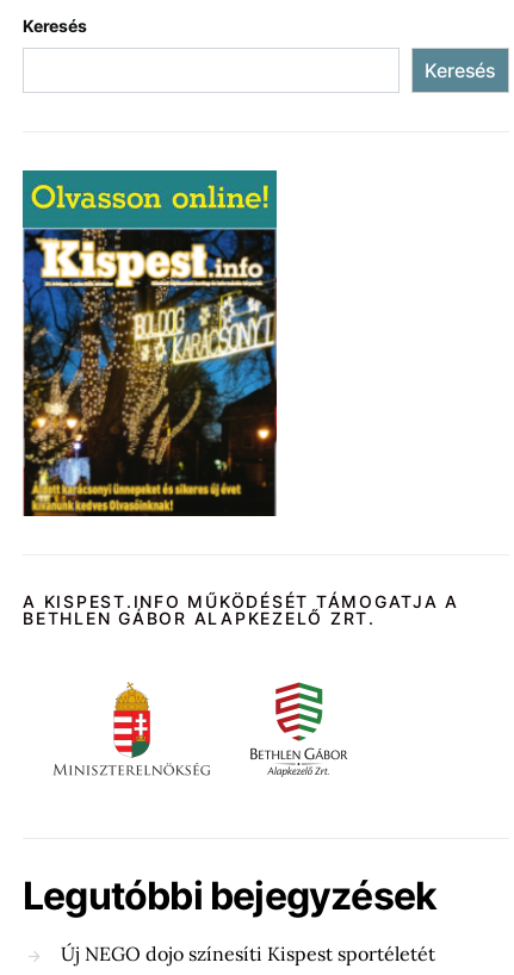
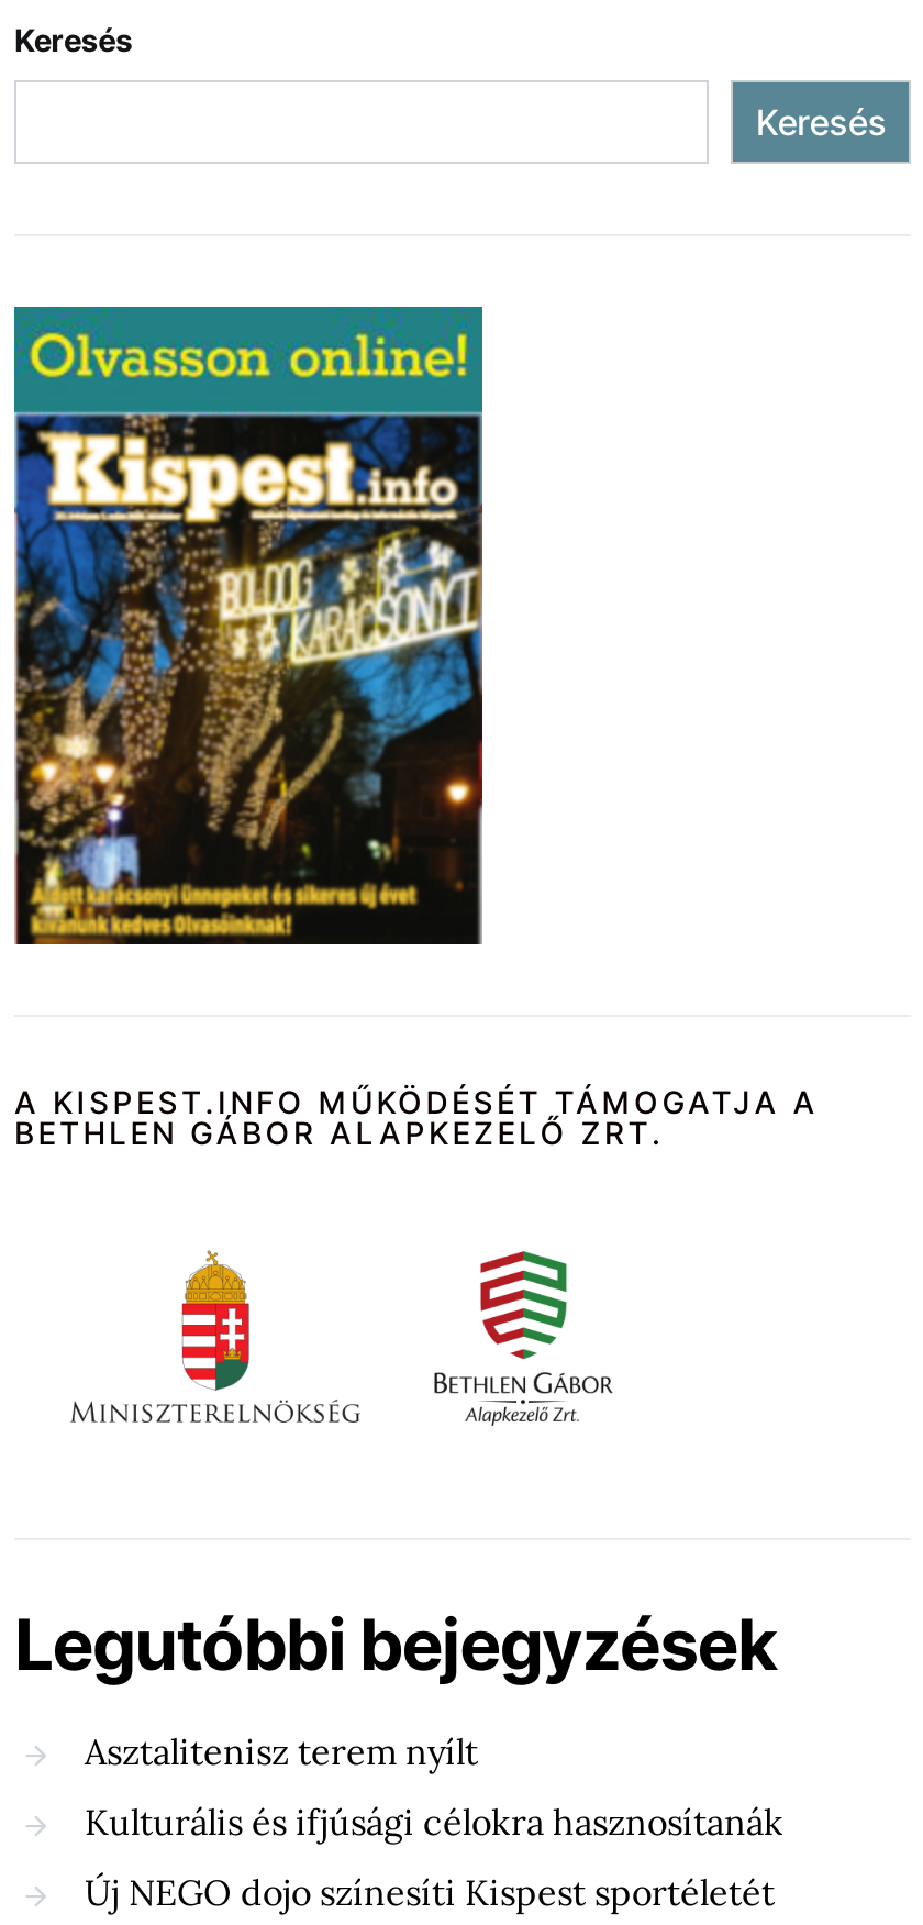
none -> [85,1730,783,1845] Asztalitenisz terem nyílt | Kulturális és ifjúsági célokra hasznosítanák

